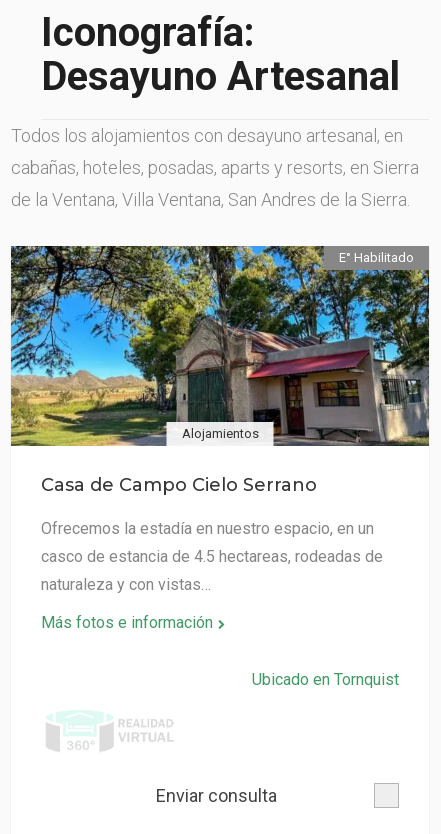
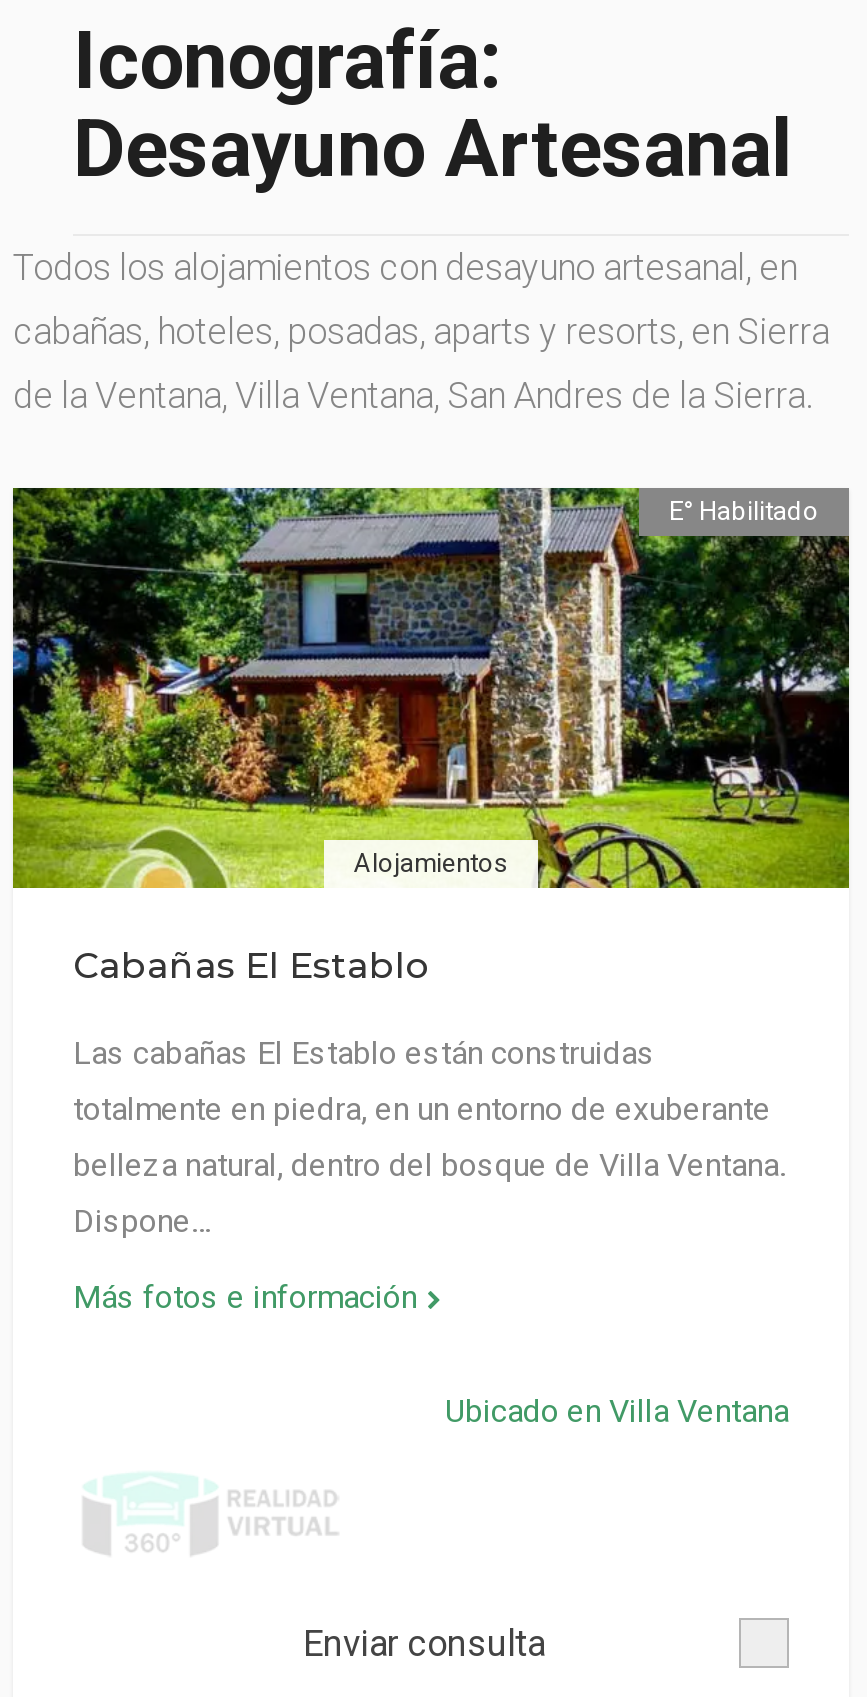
[10,245,430,594] [image] | Casa de Campo Cielo Serrano | Ofrecemos la estadía en nuestro espacio, en un | casco de estancia de 4.5 hectareas, rodeadas de | naturaleza y con vistas… -> [11,486,851,1240] [image] | Cabañas El Establo | Las cabañas El Establo están construidas | totalmente en piedra, en un entorno de exuberante | belleza natural, dentro del bosque de Villa Ventana. | Dispone…
[252,670,399,689] Ubicado en Tornquist -> [445,1392,789,1430] Ubicado en Villa Ventana

